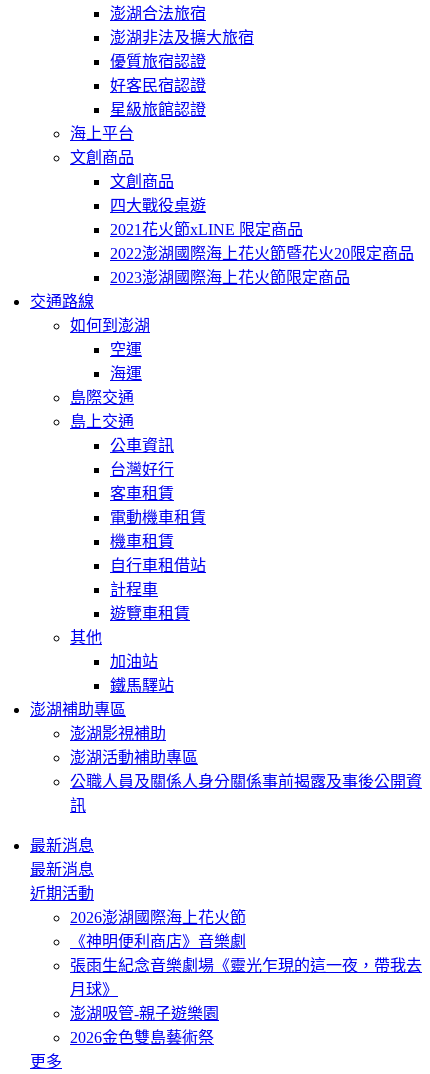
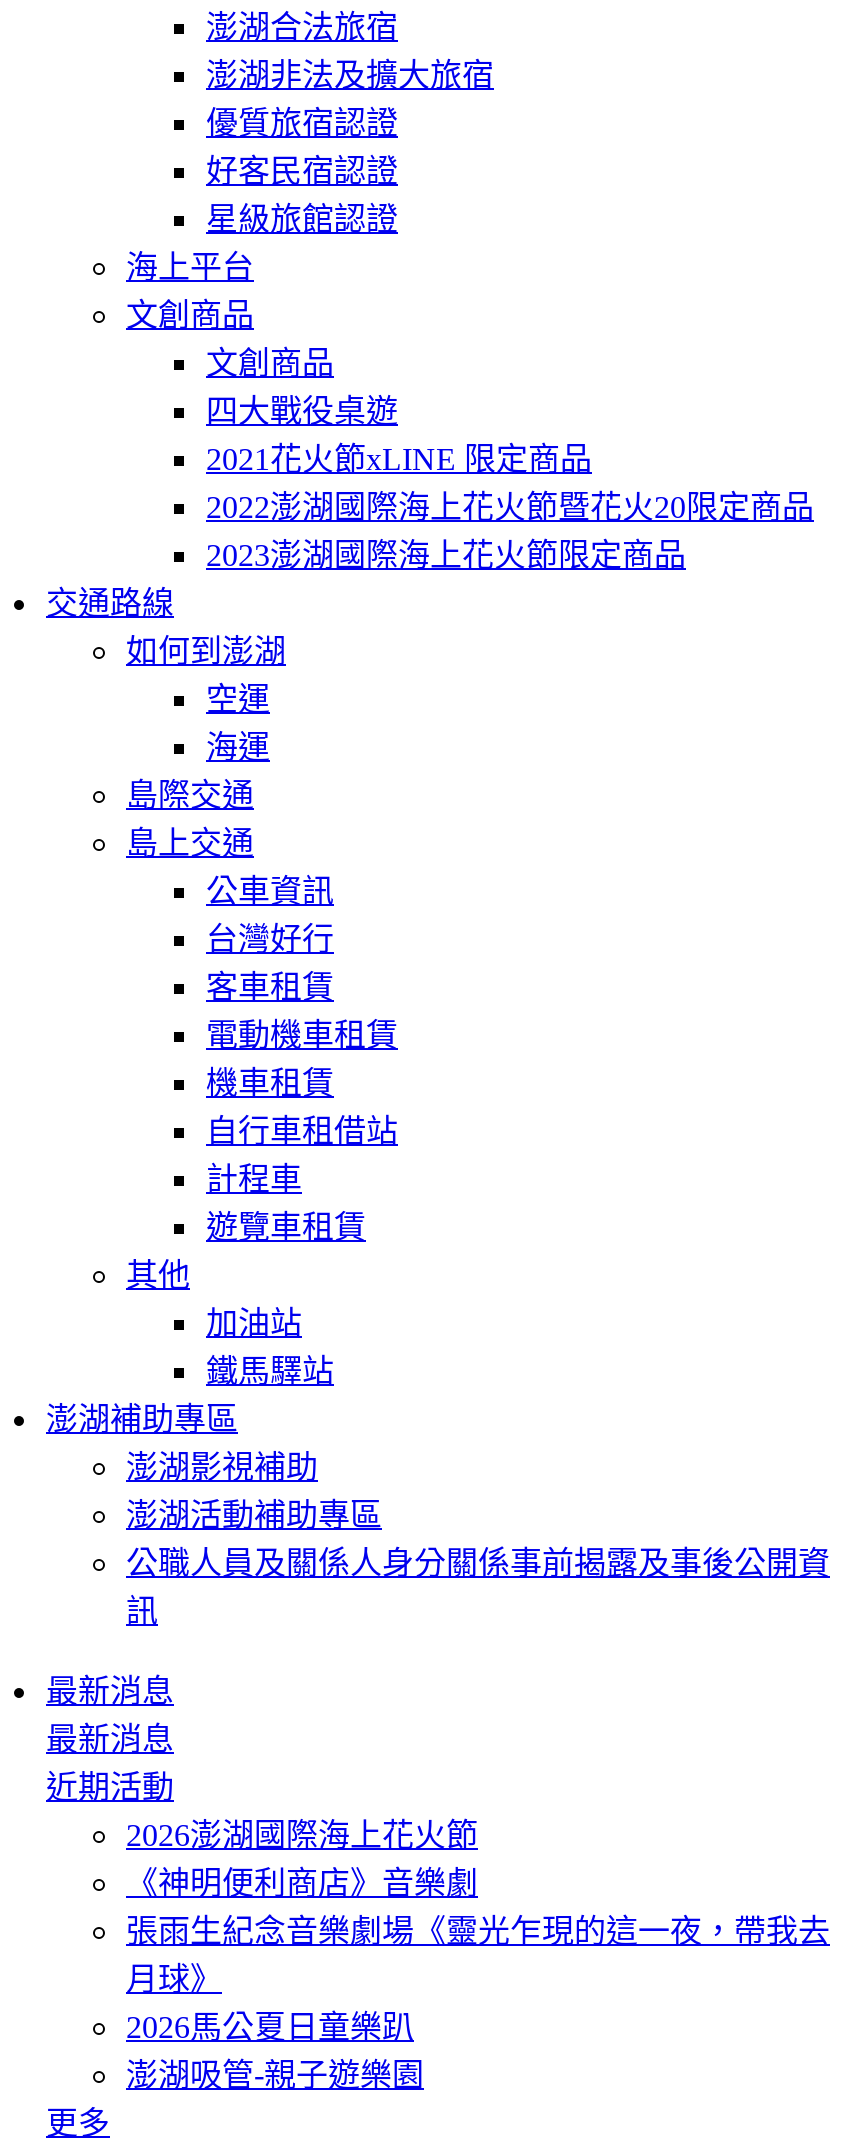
none -> [126,2010,414,2044] 2026馬公夏日童樂趴
moved [70,1005,219,1022] -> [126,2058,424,2092]: 澎湖吸管-親子遊樂園
[70,1029,214,1046] 2026金色雙島藝術祭 -> none

